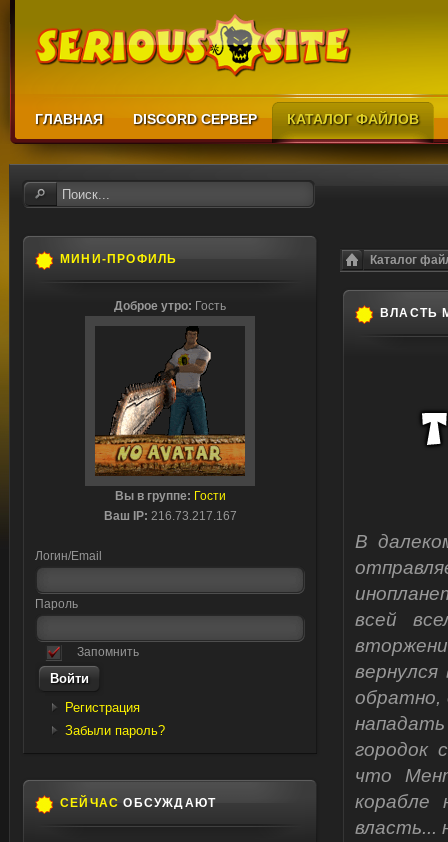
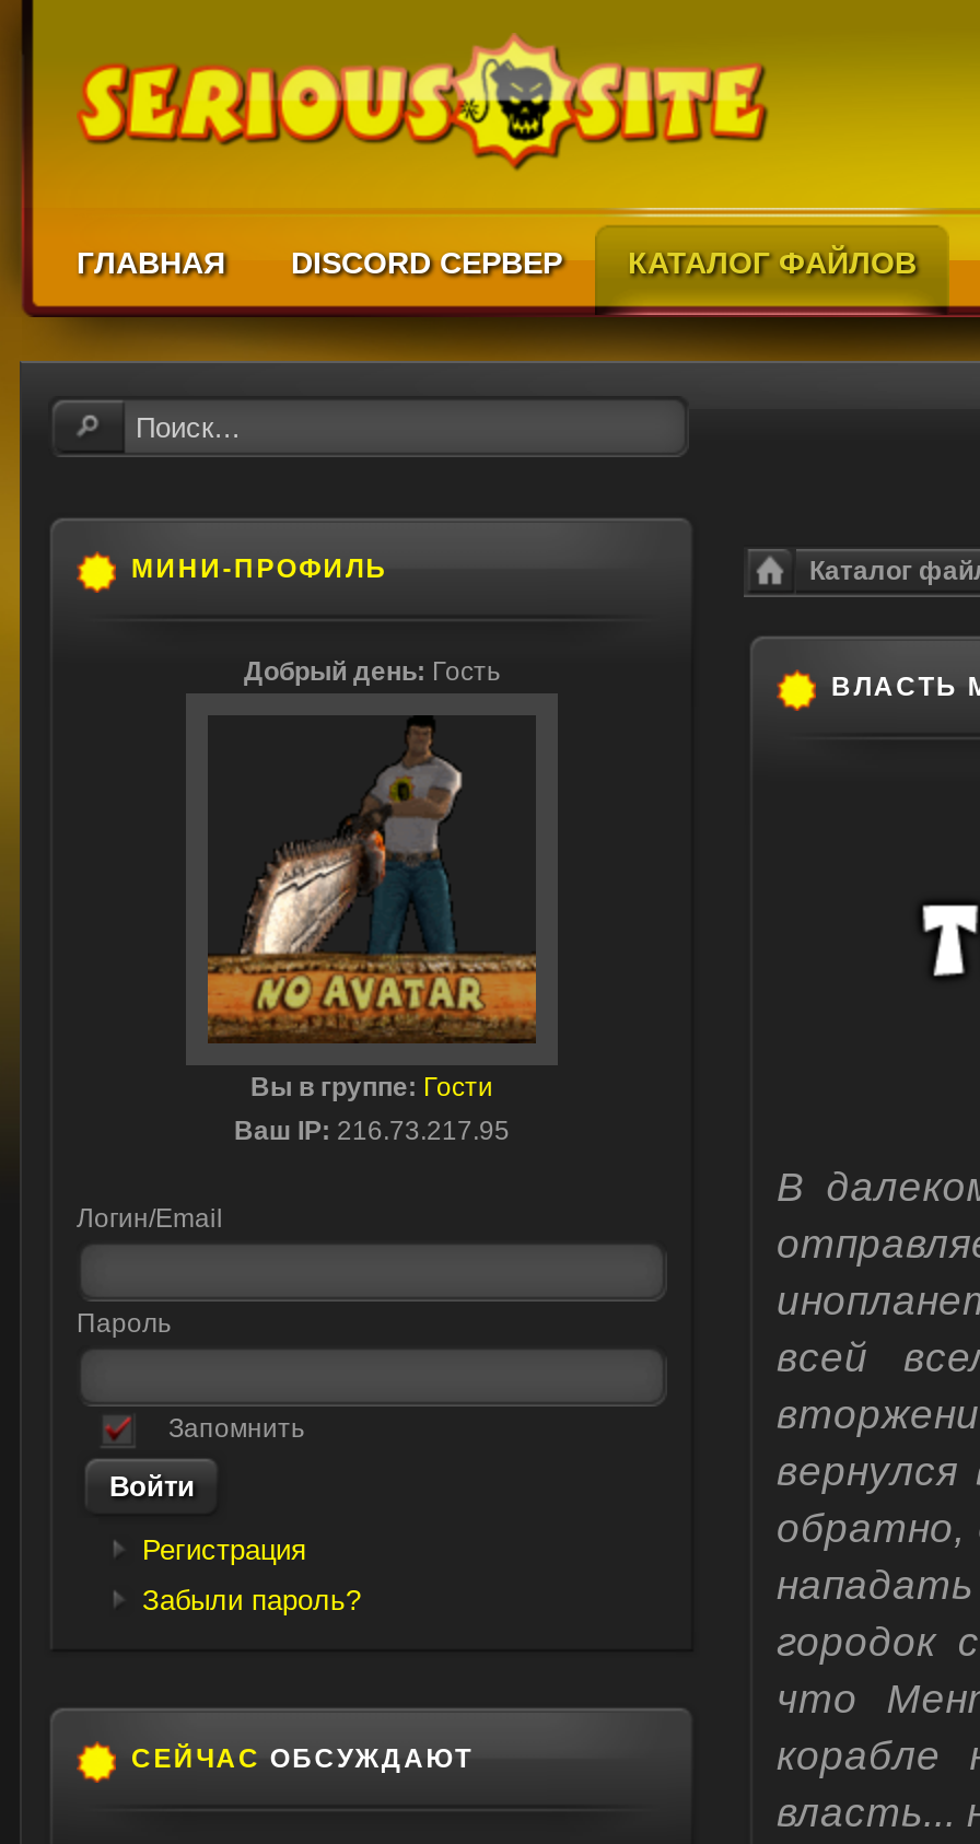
[114,299,226,313] Доброе утро: Гость -> [244,656,500,687] Добрый день: Гость
[103,509,236,523] Ваш IP: 216.73.217.167 -> [234,1116,510,1146] Ваш IP: 216.73.217.95

